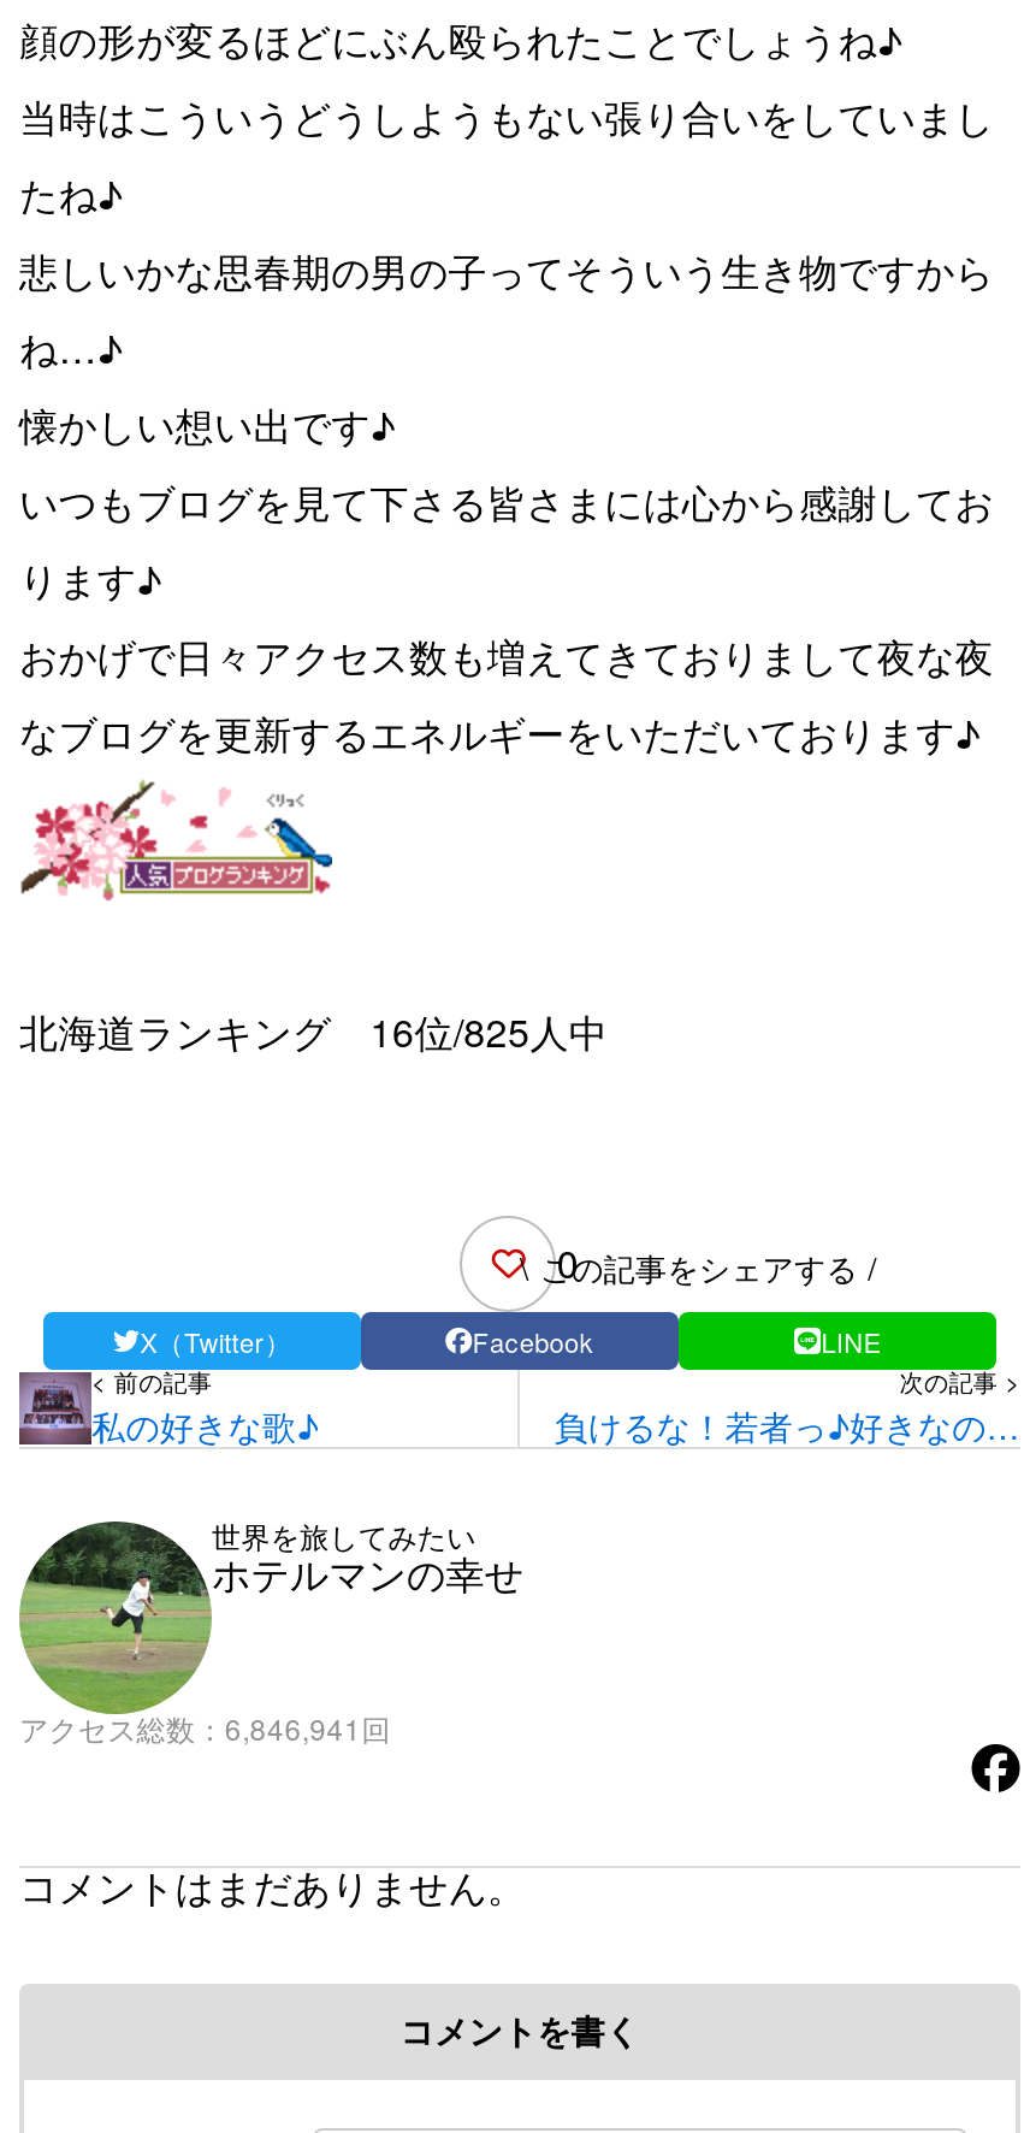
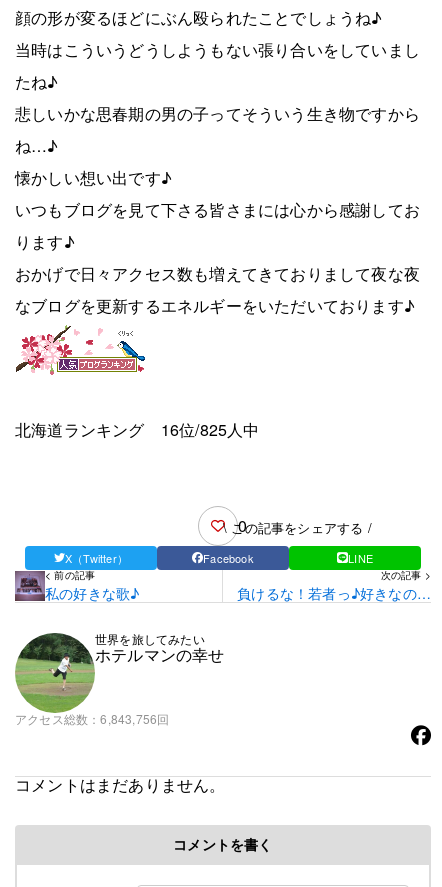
[19,1707,391,1748] アクセス総数 6,846,941回 -> [15,710,169,727] アクセス総数 6,843,756回

